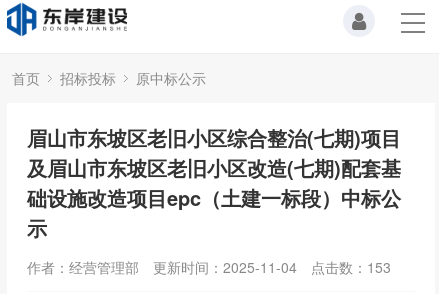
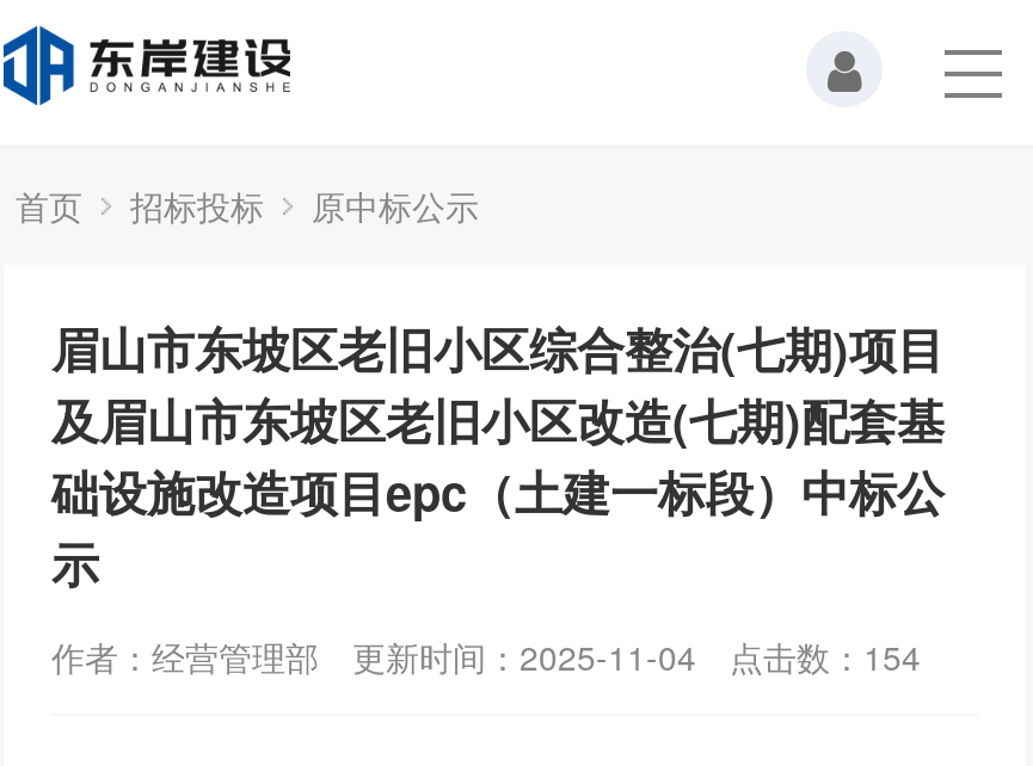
[27,257,391,277] 作者：经营管理部 更新时间：2025-11-04 点击数：153 -> [51,632,921,680] 作者：经营管理部 更新时间：2025-11-04 点击数：154

